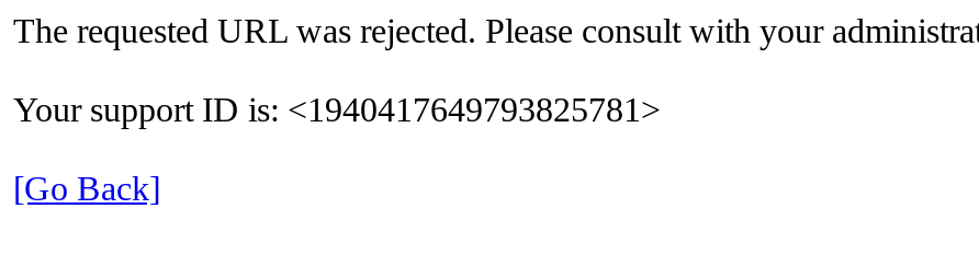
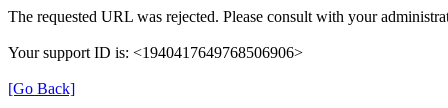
[13,91,661,128] Your support ID is: <1940417649793825781> -> [8,44,303,61] Your support ID is: <1940417649768506906>

